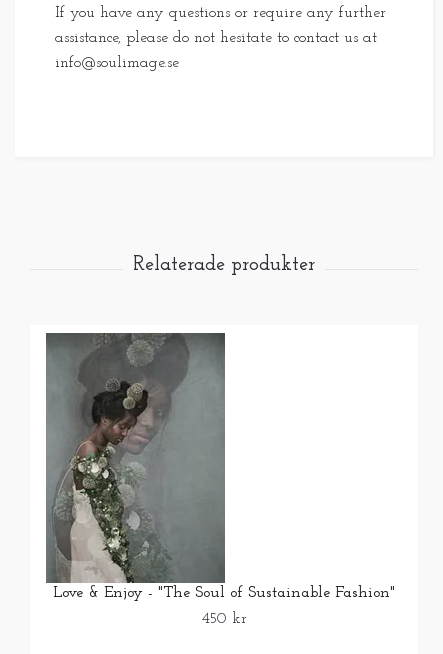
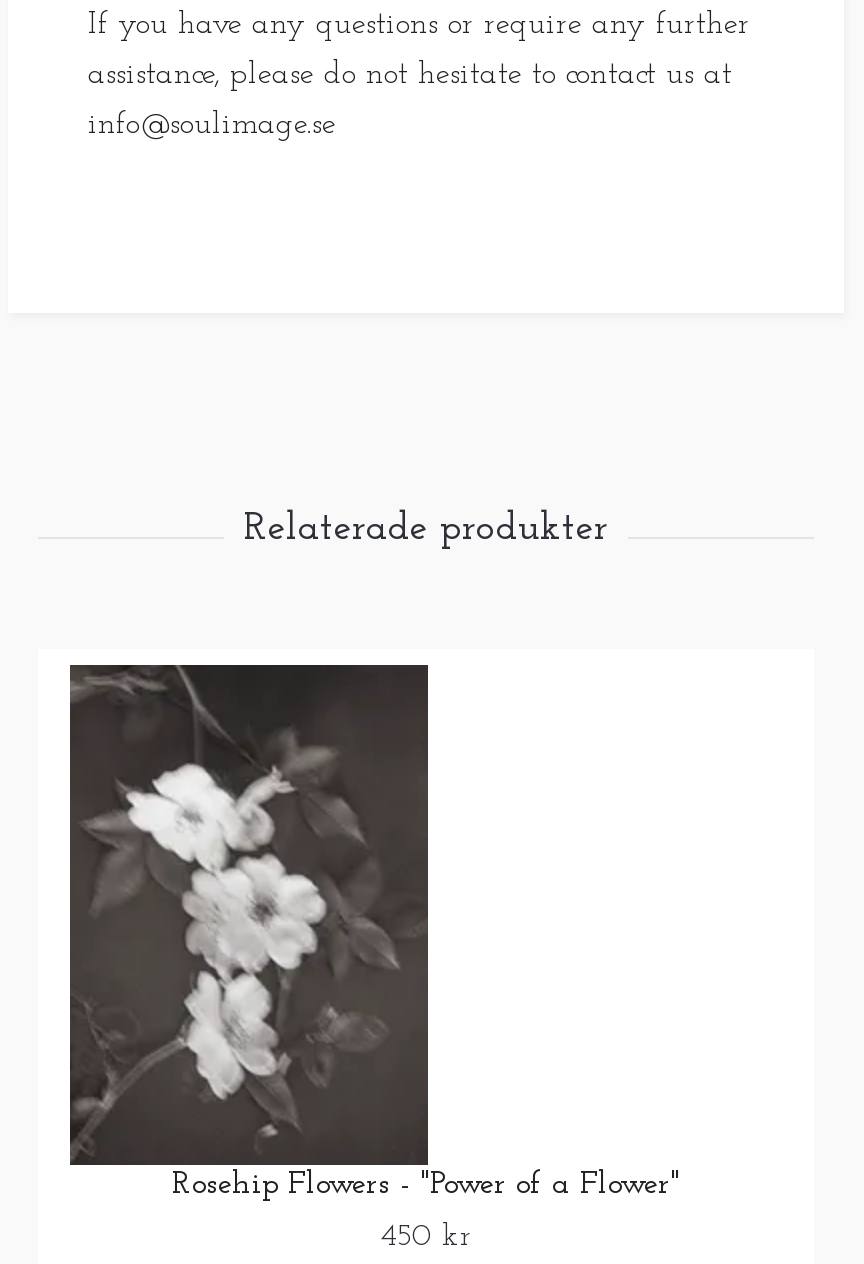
[45,333,395,601] [image] | Love & Enjoy - "The Soul of Sustainable Fashion" -> [68,665,680,1201] [image] | Rosehip Flowers - "Power of a Flower"

